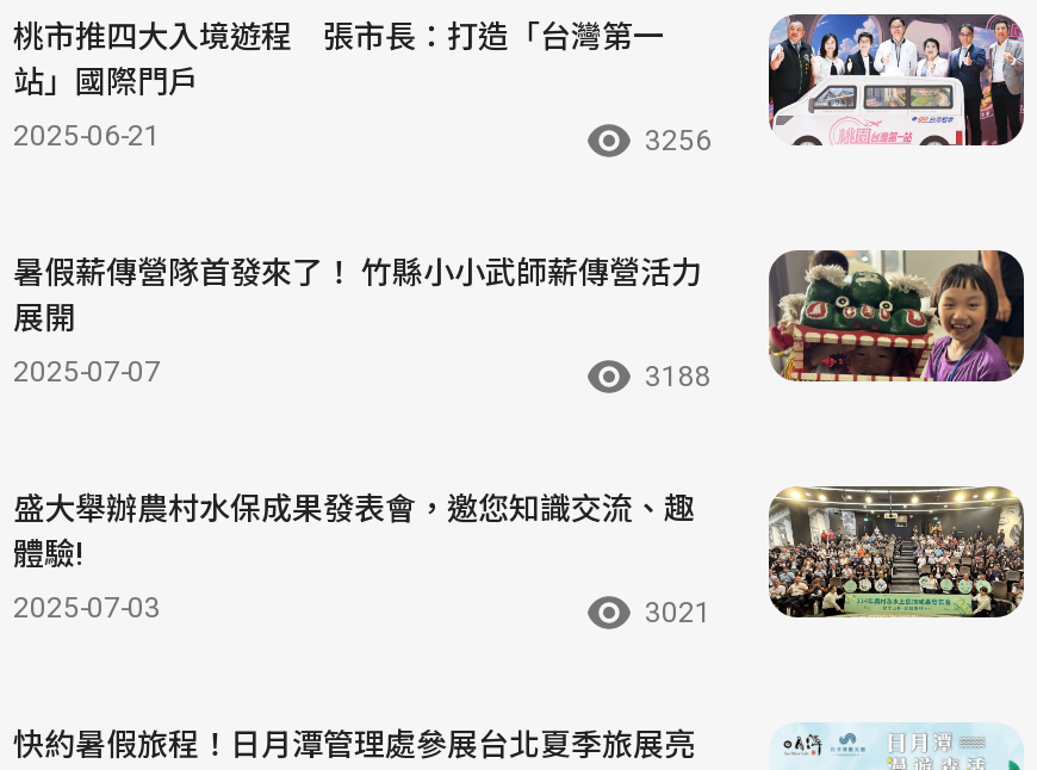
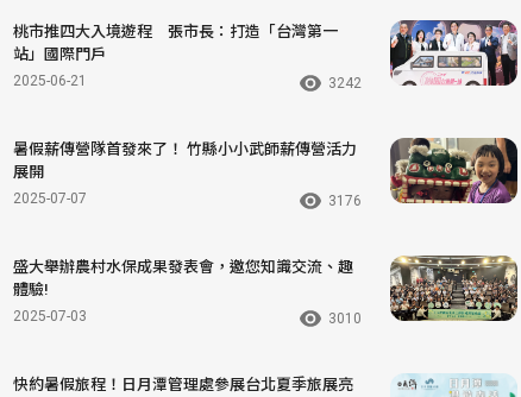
[645,123,712,157] 3256 -> [328,75,362,91] 3242
[645,359,712,393] 3188 -> [328,192,362,209] 3176
[645,595,712,629] 3021 -> [328,310,362,327] 3010

